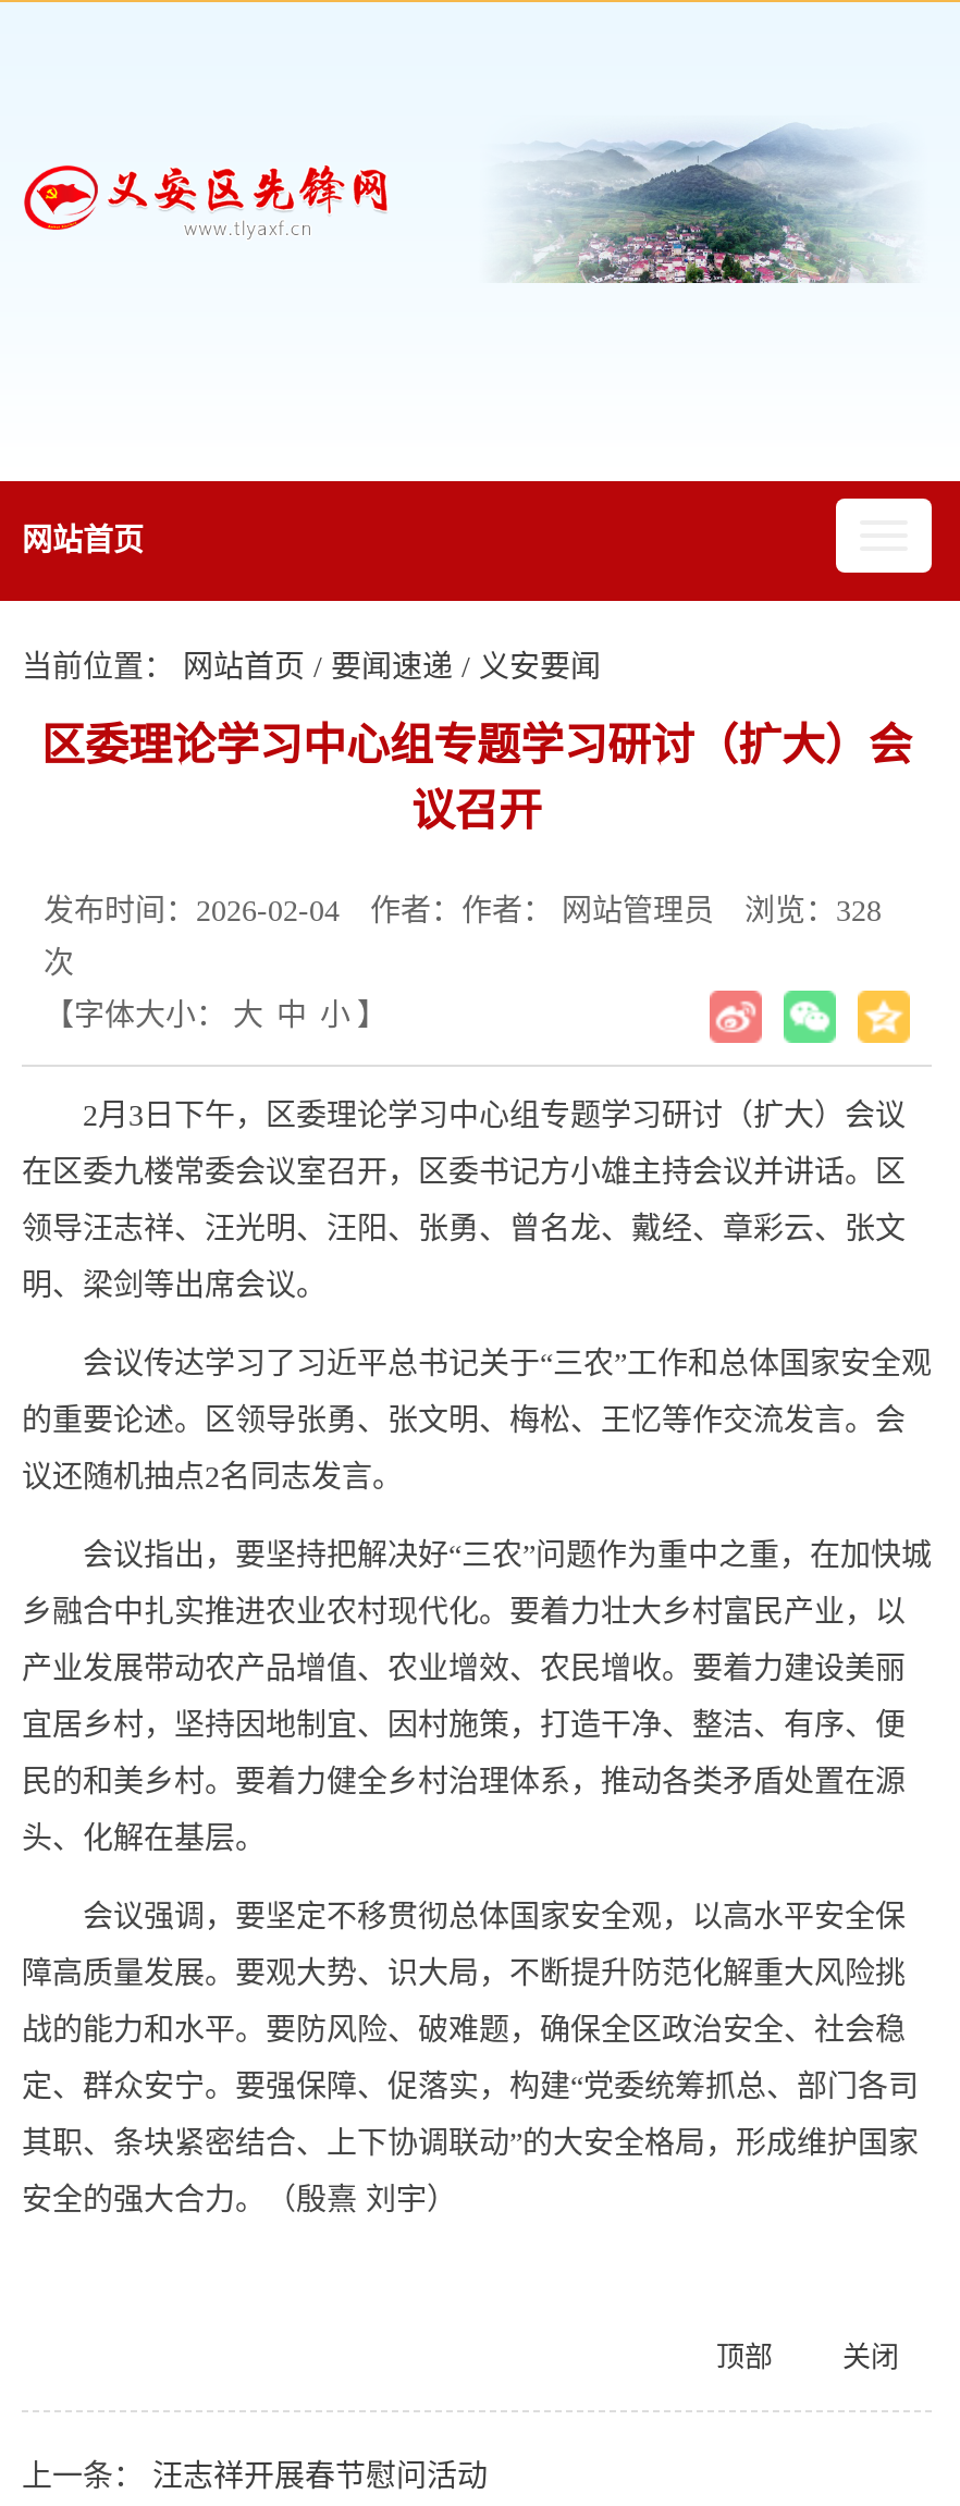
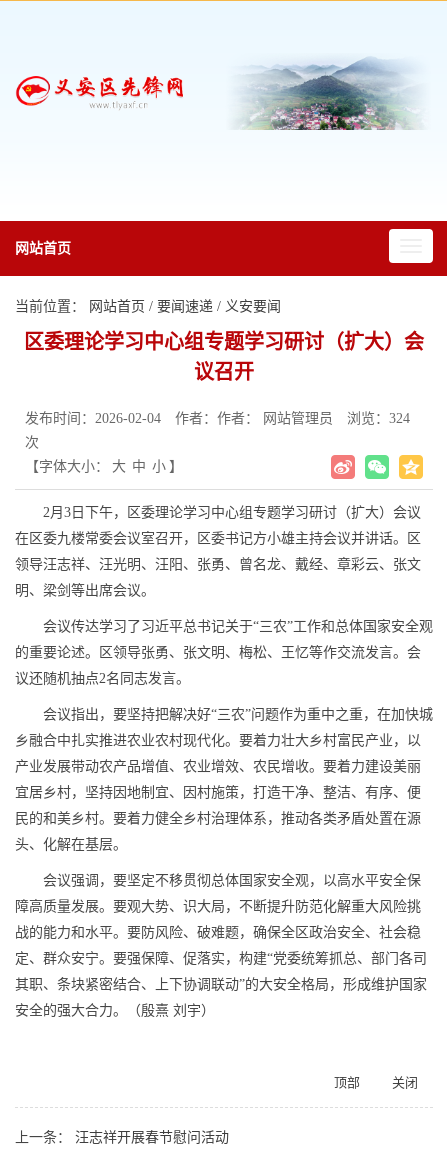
[44,895,882,928] 发布时间：2026-02-04 作者：作者： 网站管理员 浏览：328 -> [25,411,410,426] 发布时间：2026-02-04 作者：作者： 网站管理员 浏览：324

